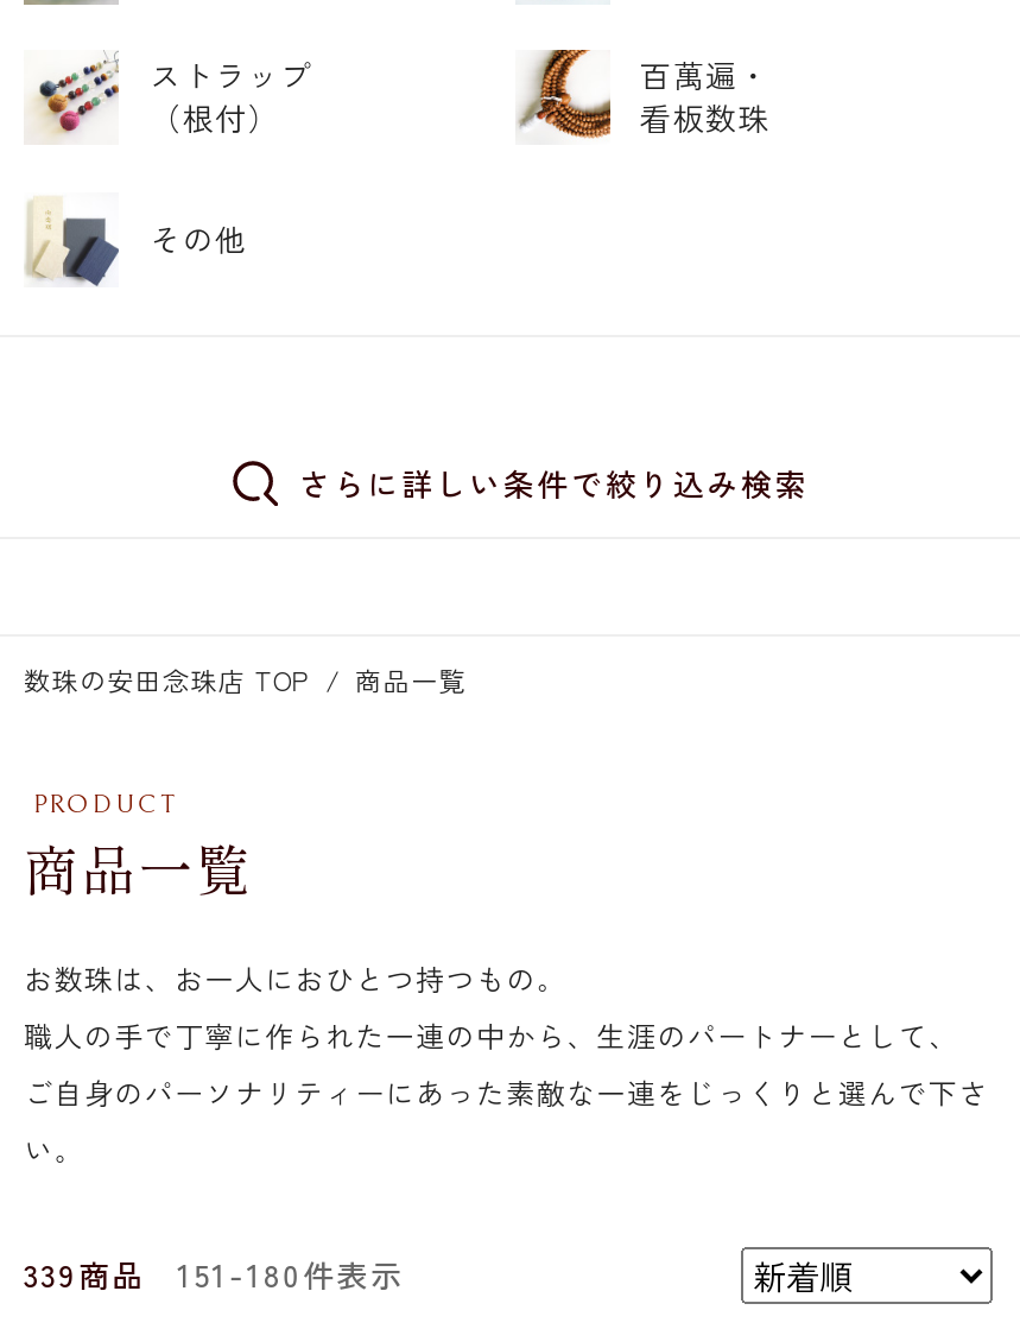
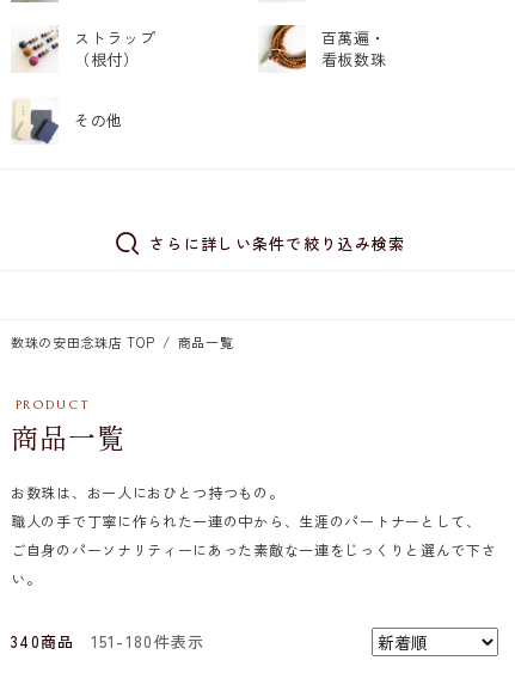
[24,1251,405,1296] 339商品 151-180件表示 -> [11,630,205,652] 340商品 151-180件表示

